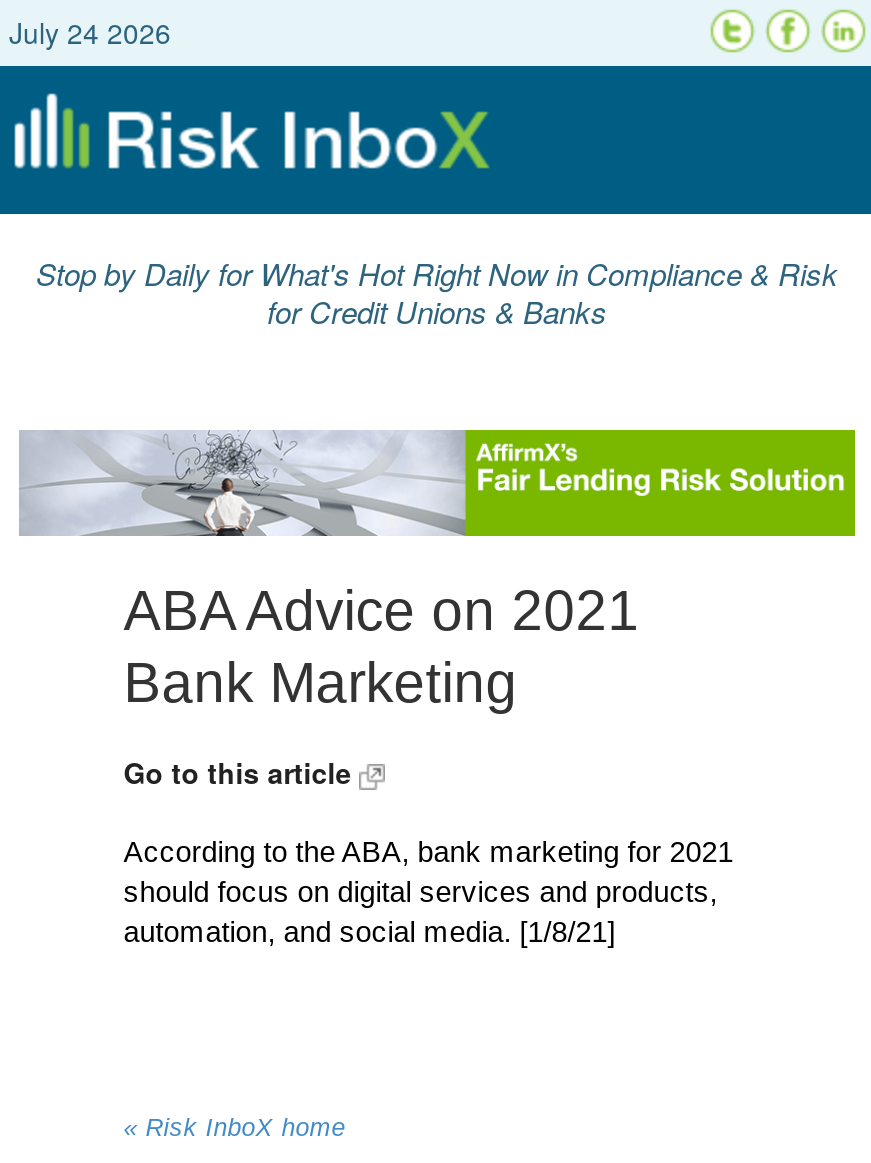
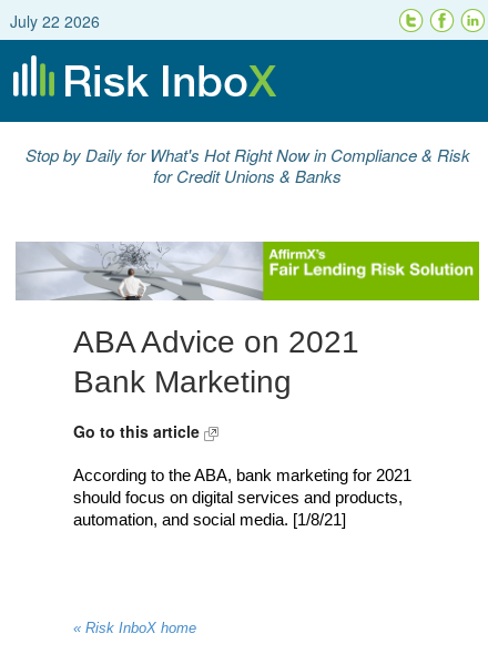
[9,12,171,52] July 24 2026 -> [10,10,100,32] July 22 2026

